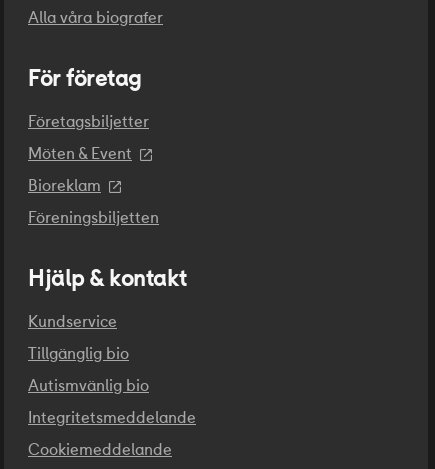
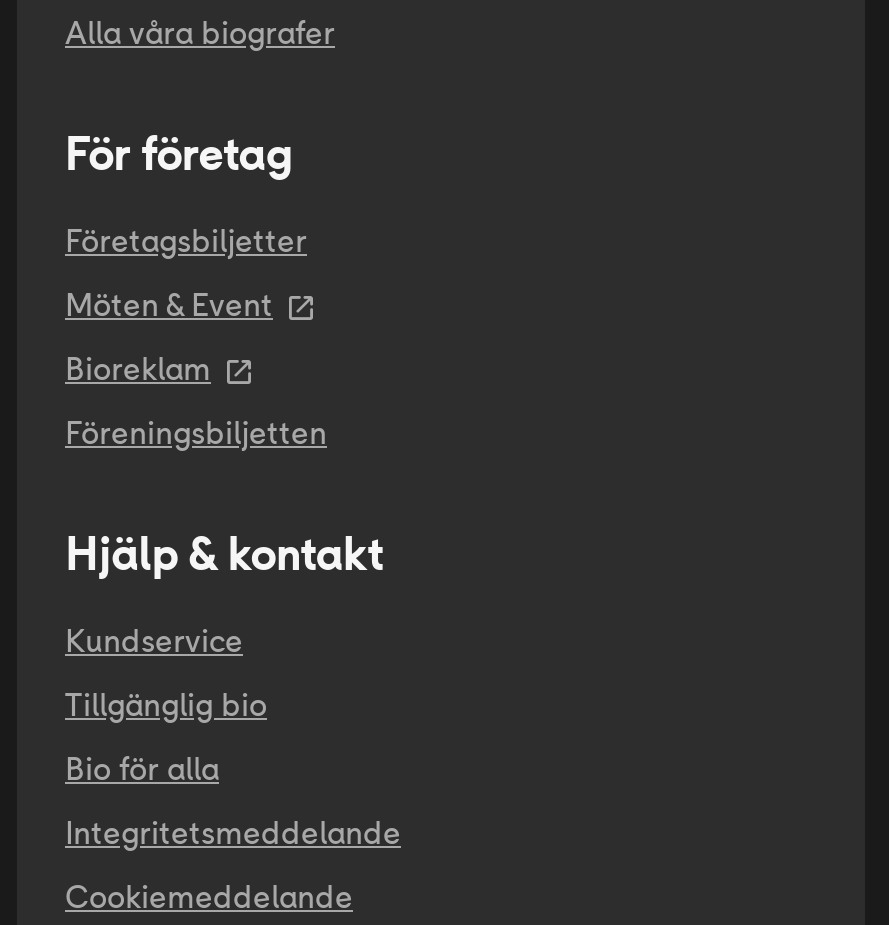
[28,376,149,395] Autismvänlig bio -> [65,750,219,788] Bio för alla

